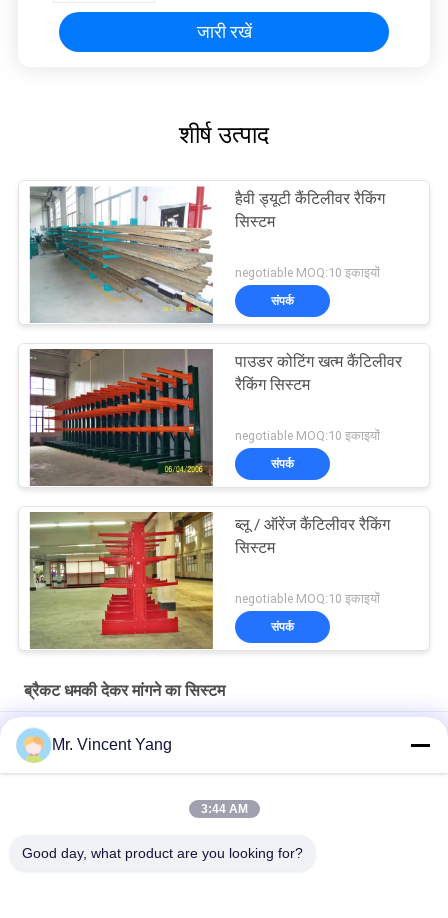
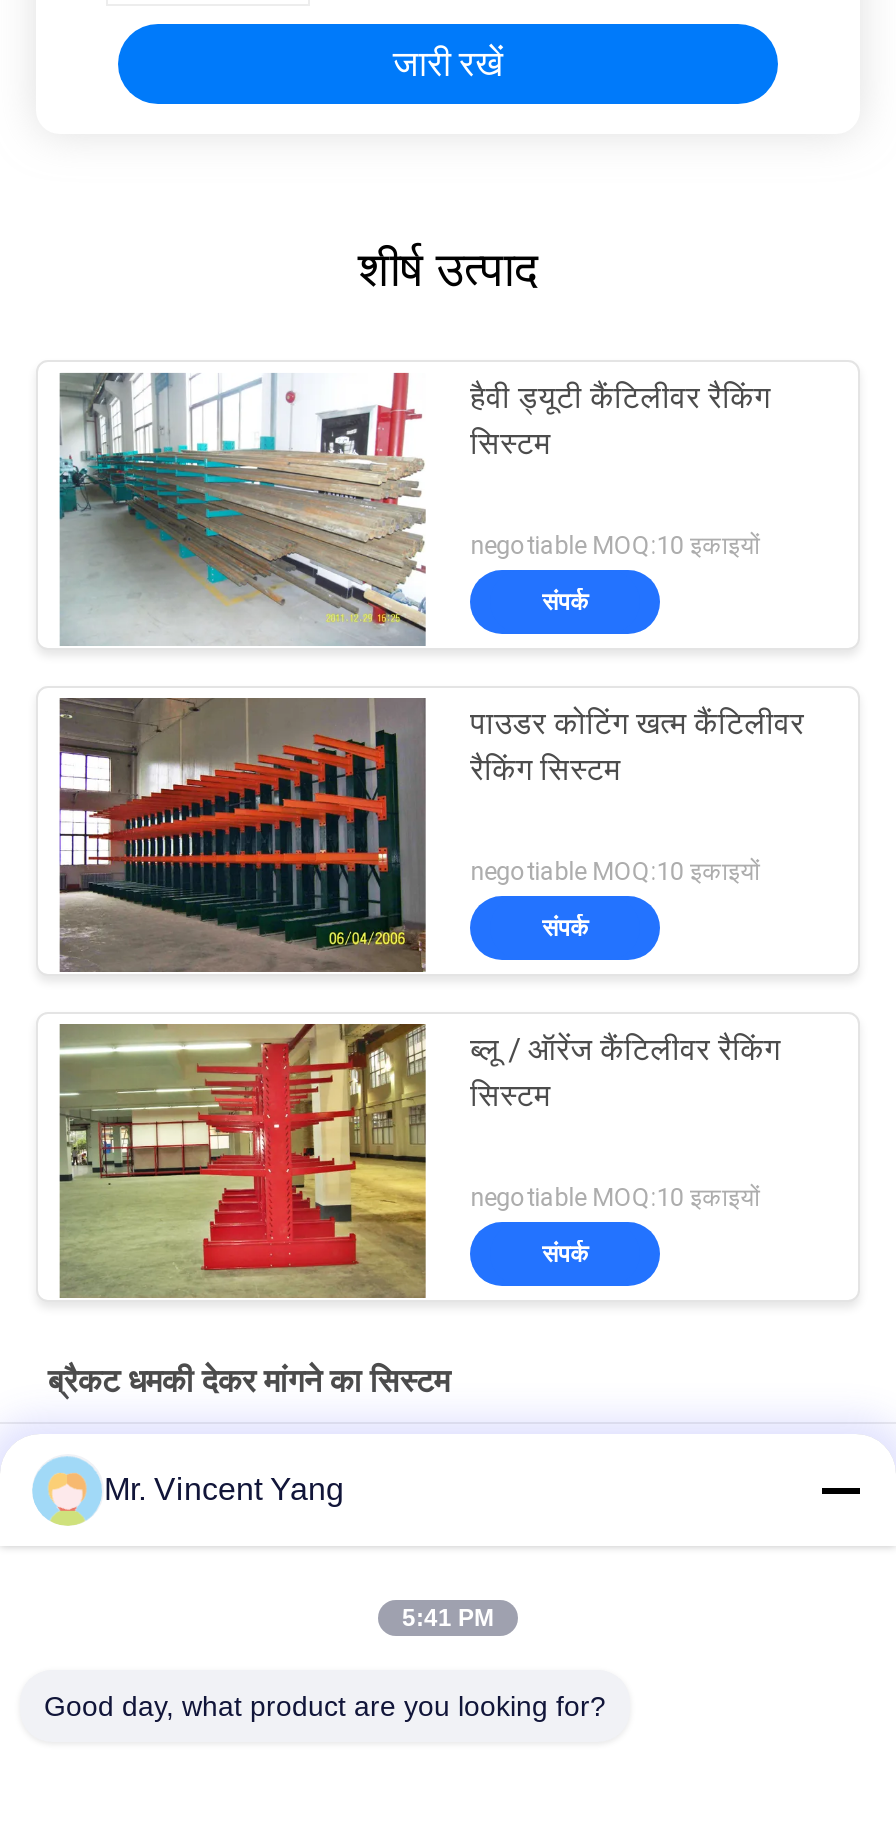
[200,802,247,816] 3:44 AM -> [402,1604,494,1632] 5:41 PM

